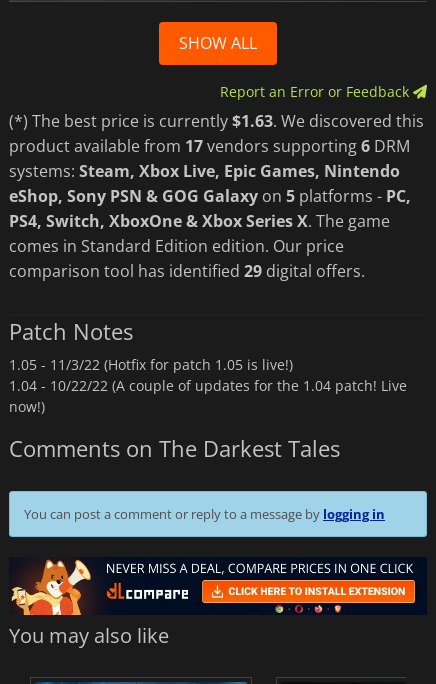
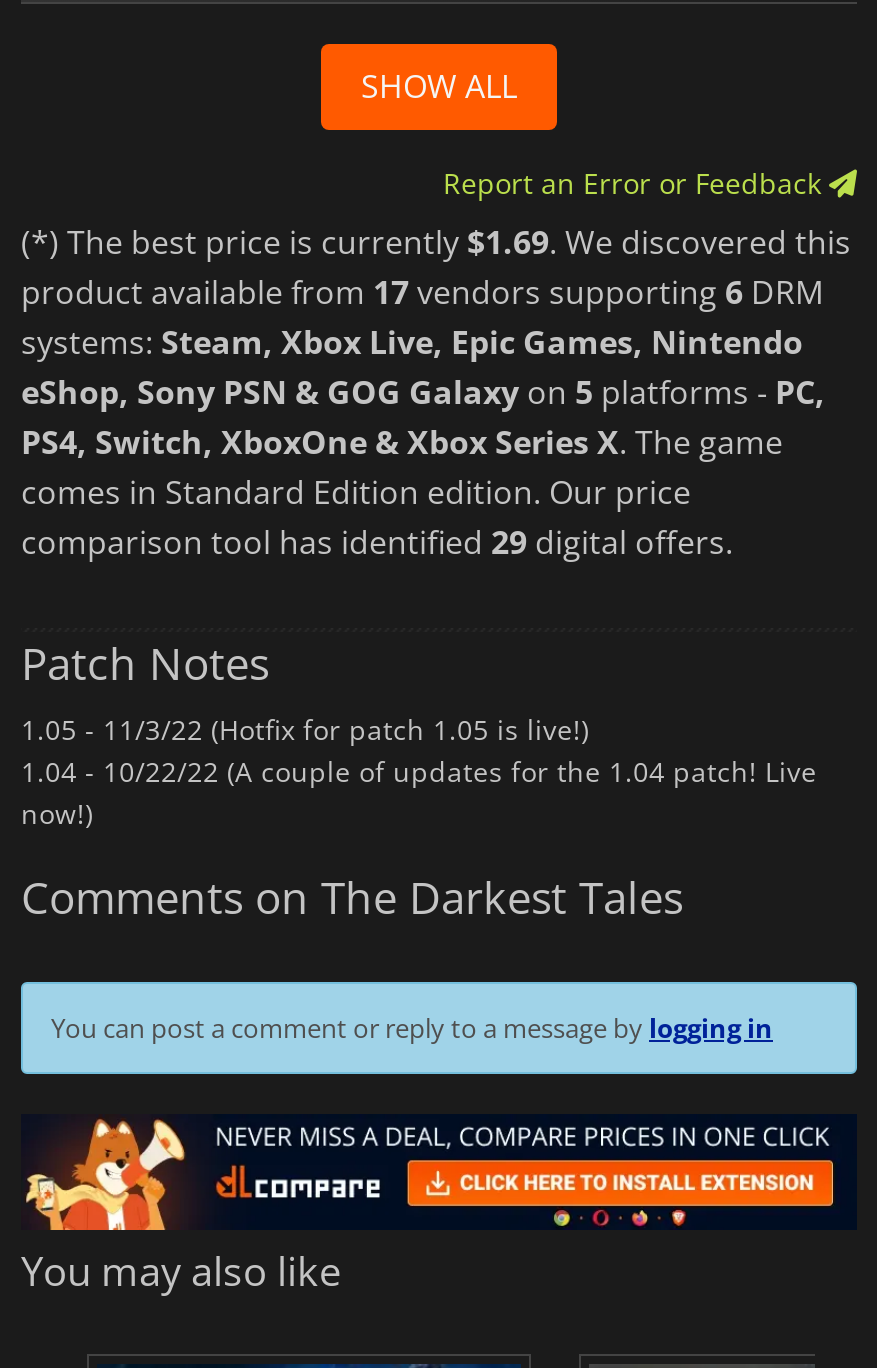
[9,110,424,132] (*) The best price is currently $1.63. We discovered this -> [21,219,851,263] (*) The best price is currently $1.69. We discovered this

